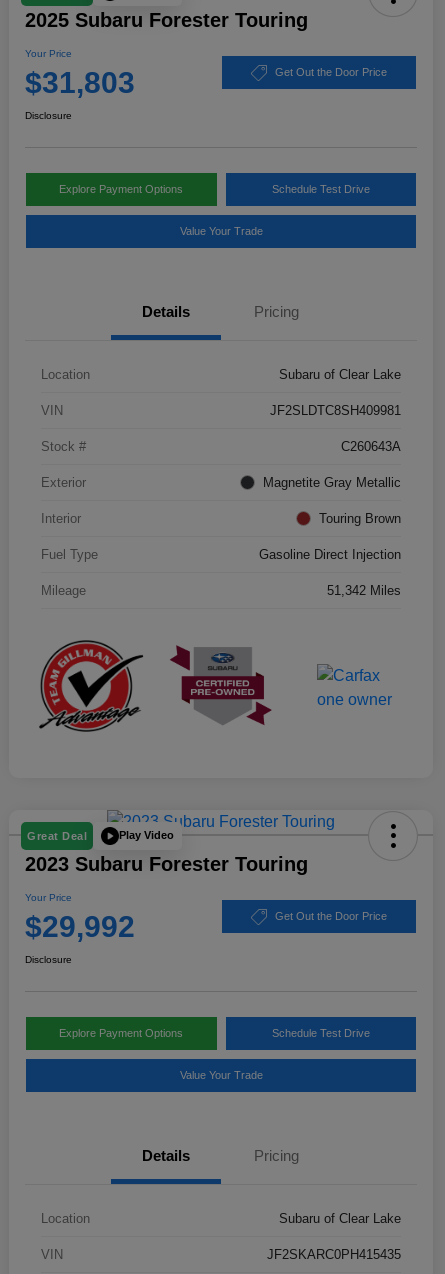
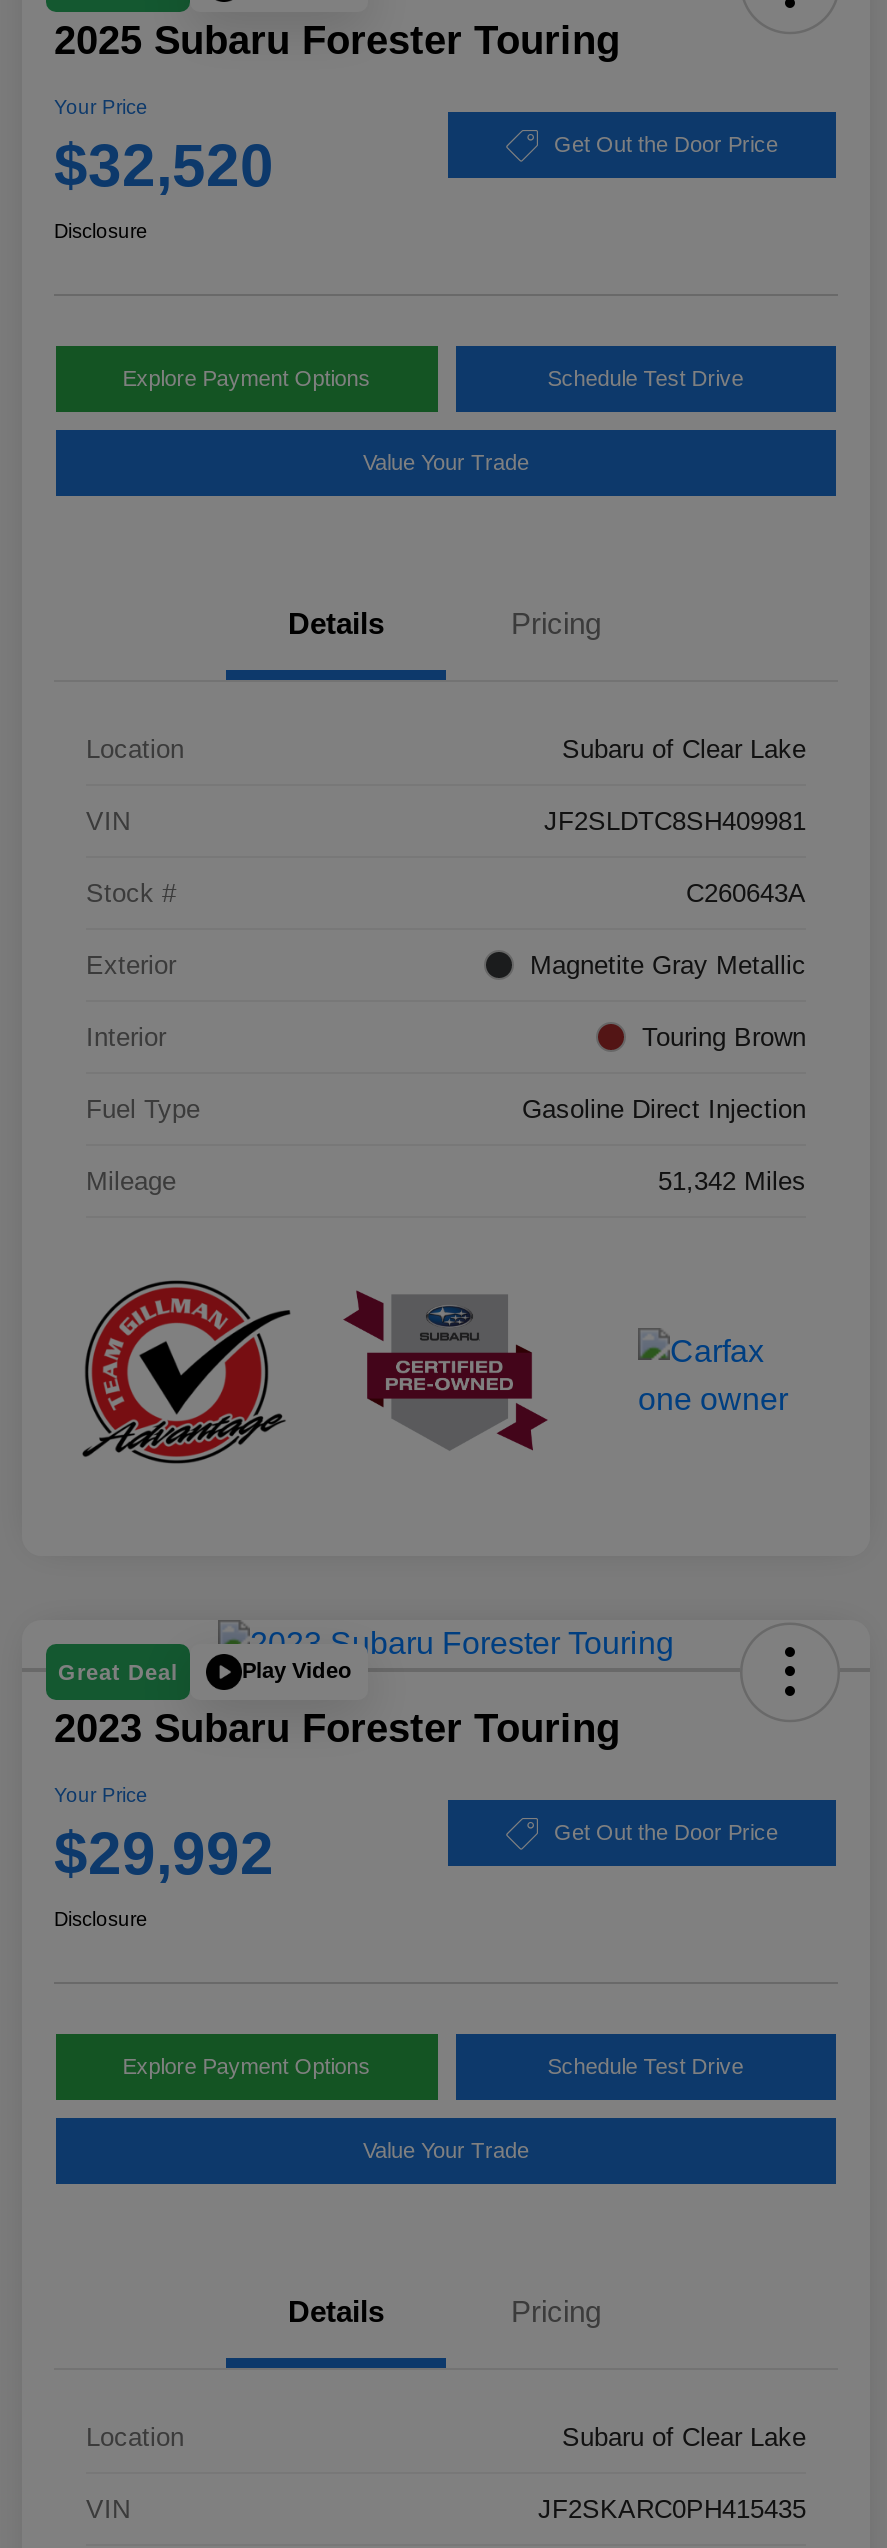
[25,66,135,99] $31,803 -> [54,132,274,198] $32,520

